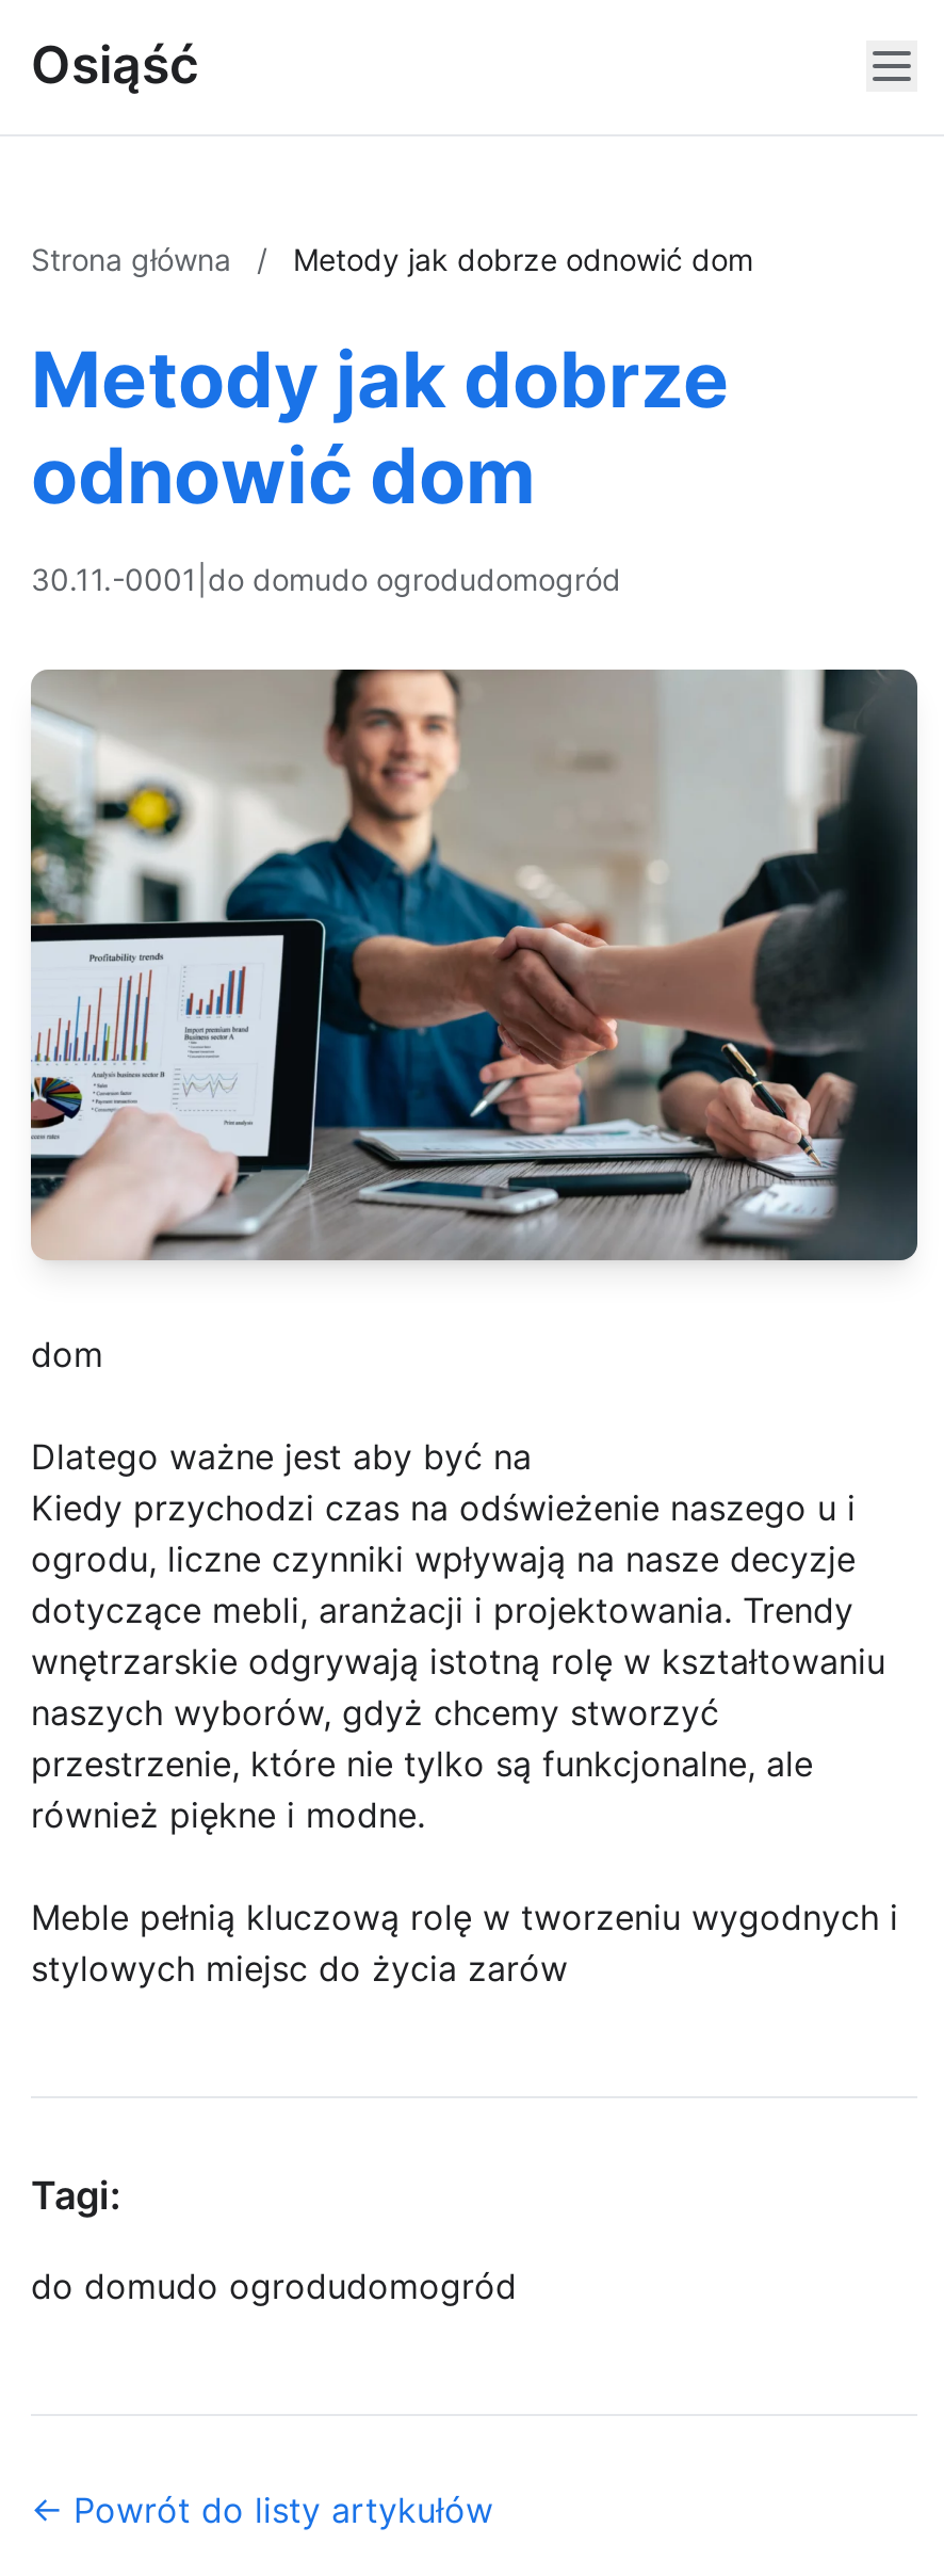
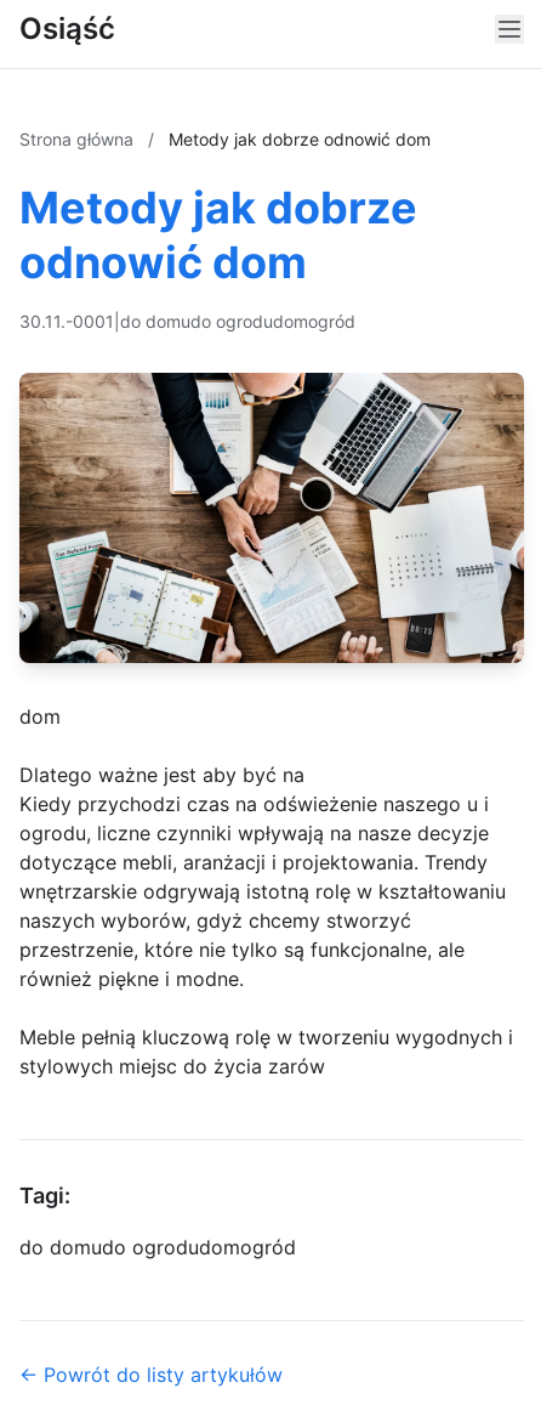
[29,667,919,1262] [image] -> [18,372,525,664] [image]

